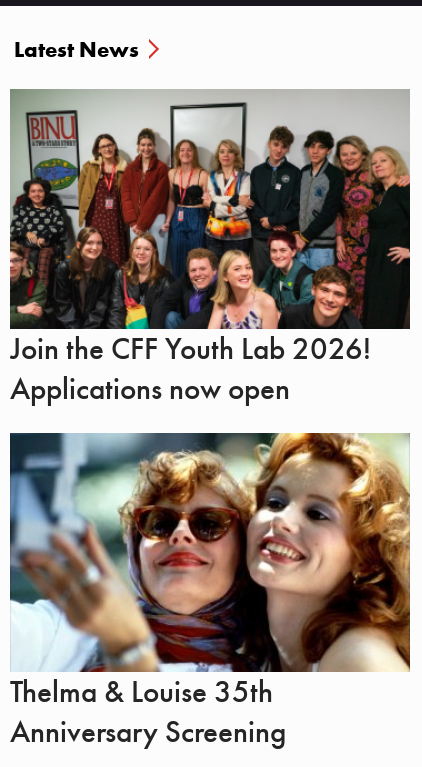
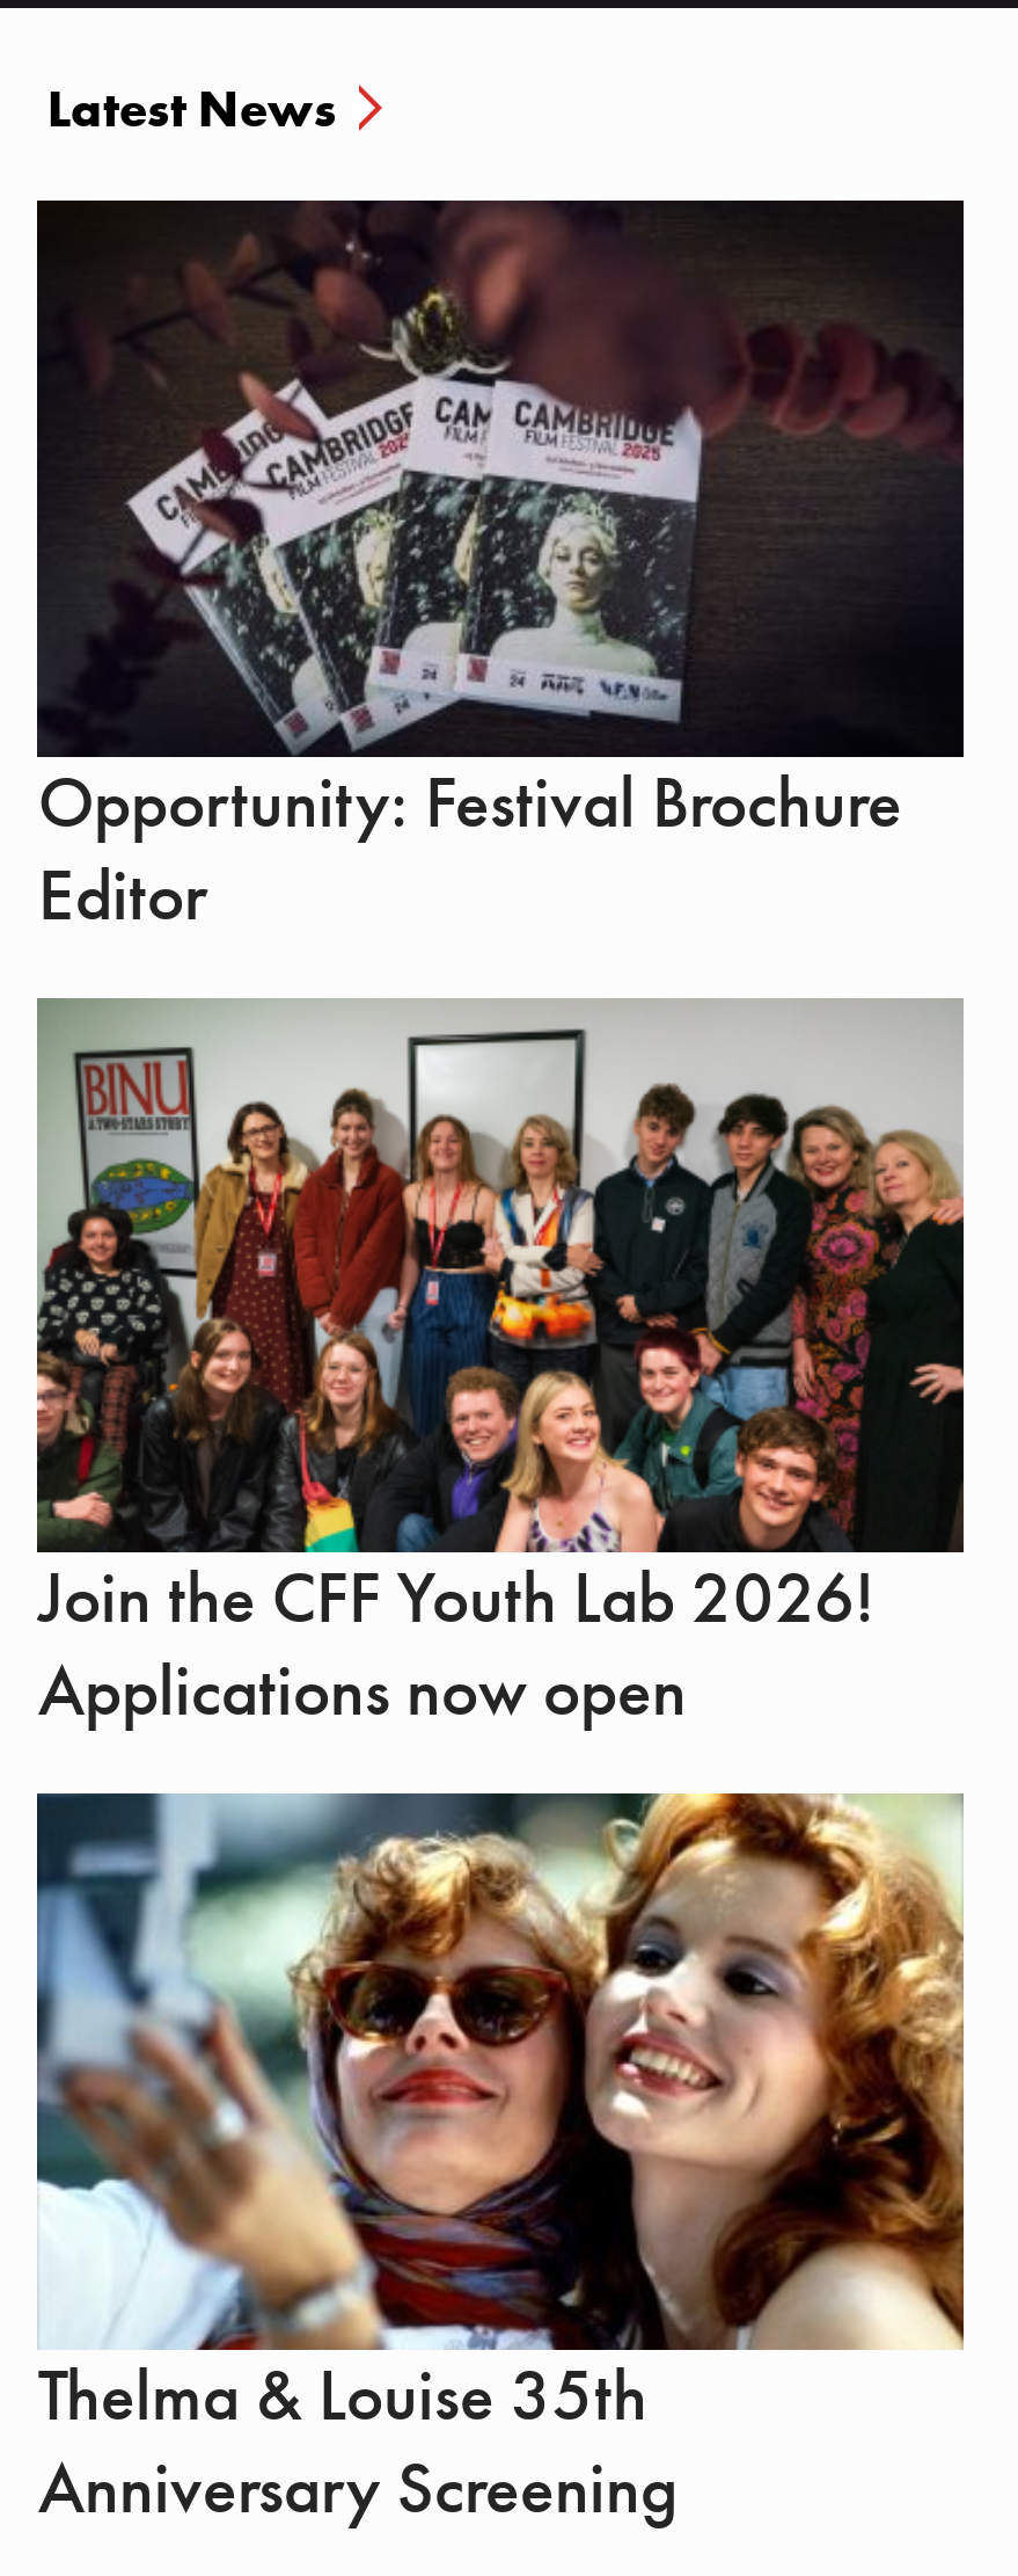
none -> [35,201,966,940] [image] | Opportunity: Festival Brochure | Editor

